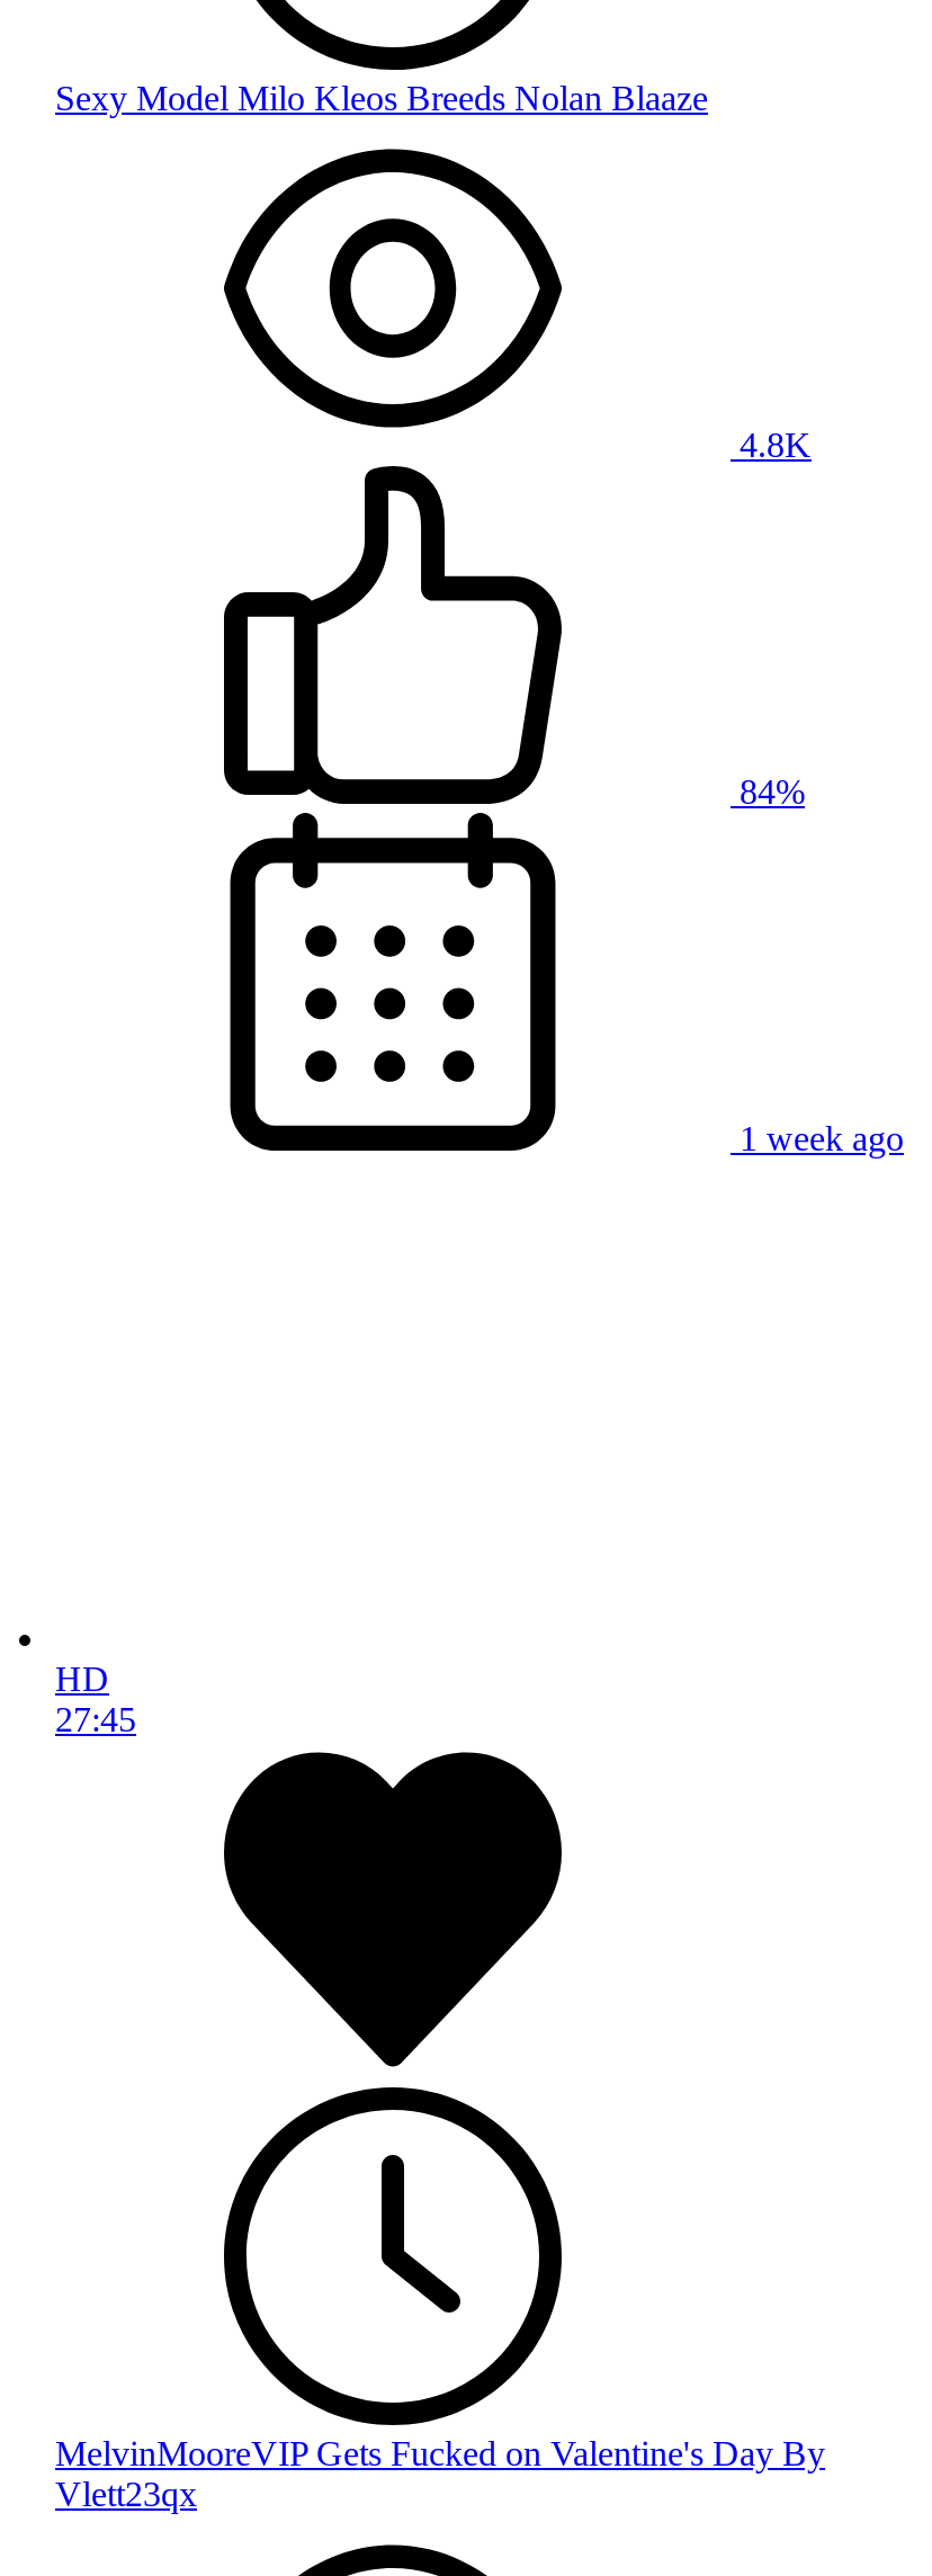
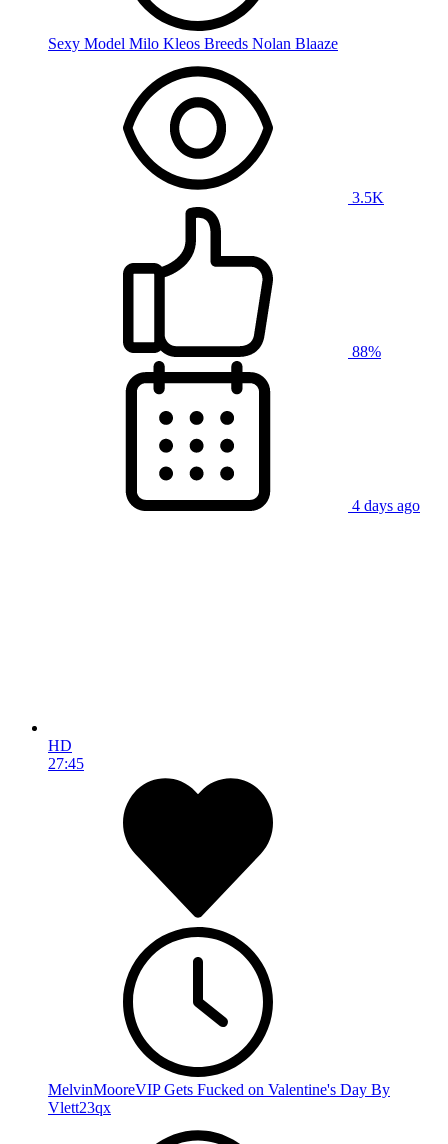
[731,425,812,464] 4.8K -> [348,189,384,206] 3.5K
[731,772,805,810] 84% -> [348,343,381,360] 88%
[731,1119,904,1157] 1 week ago -> [348,497,420,514] 4 days ago

